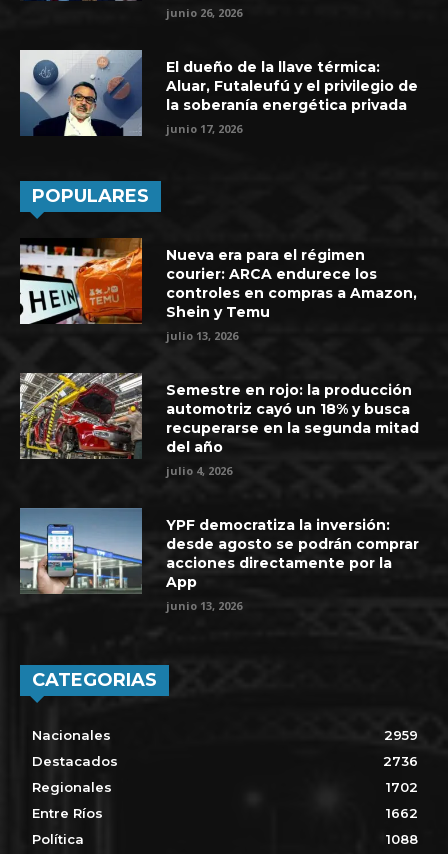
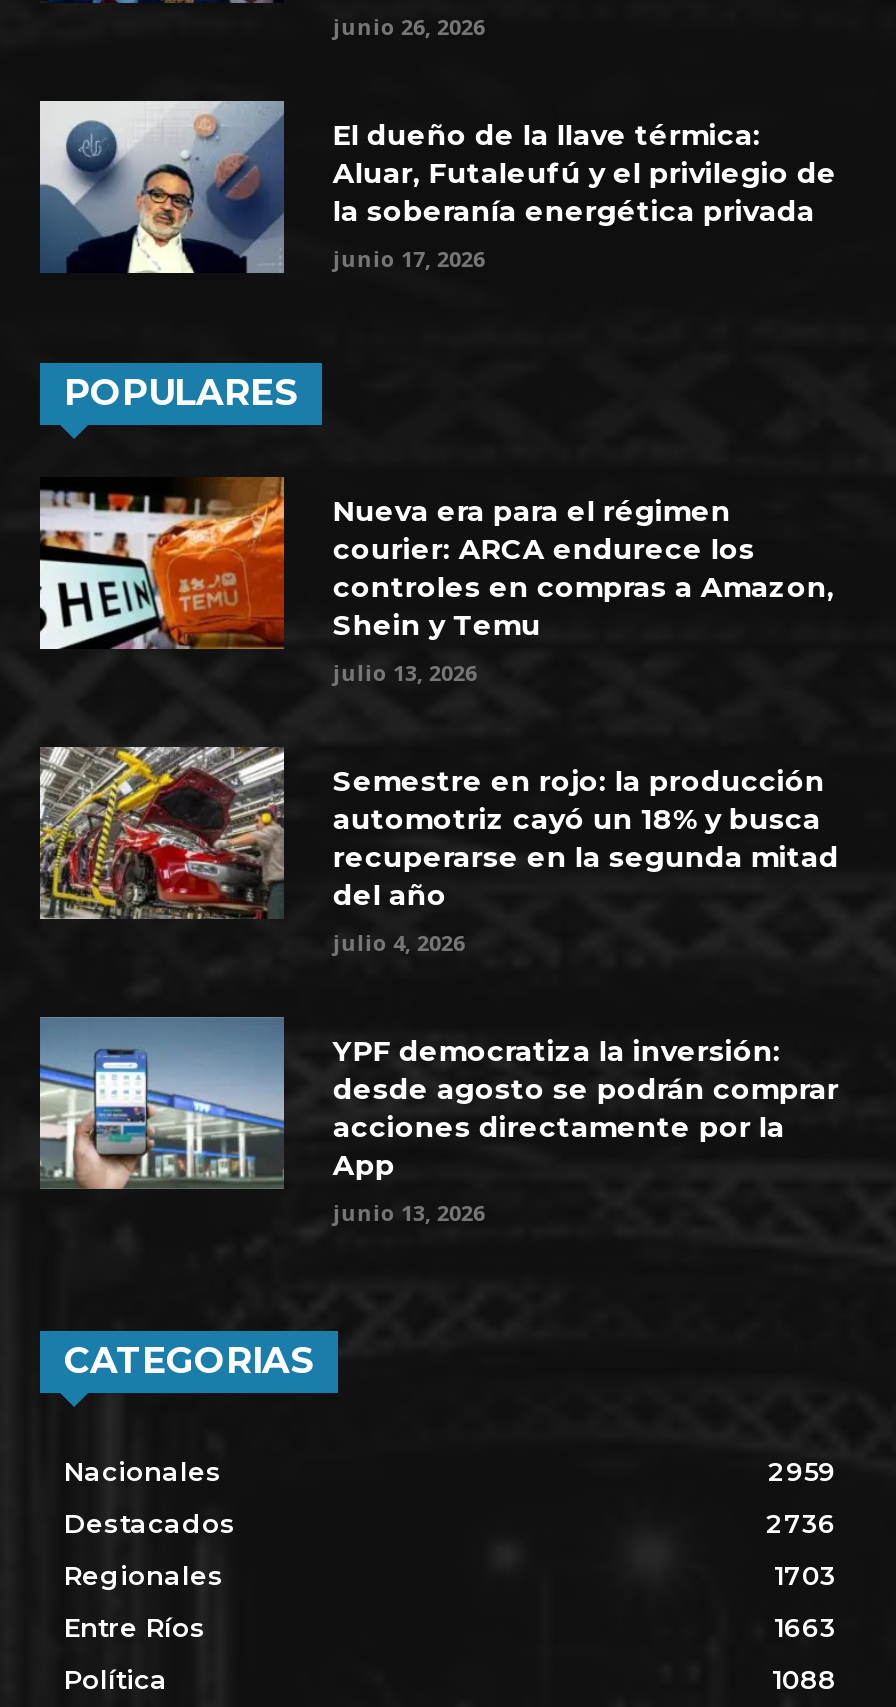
[386,779,418,795] 1702 -> [774,1559,836,1591] 1703
[386,805,418,821] 1662 -> [774,1611,836,1643] 1663

